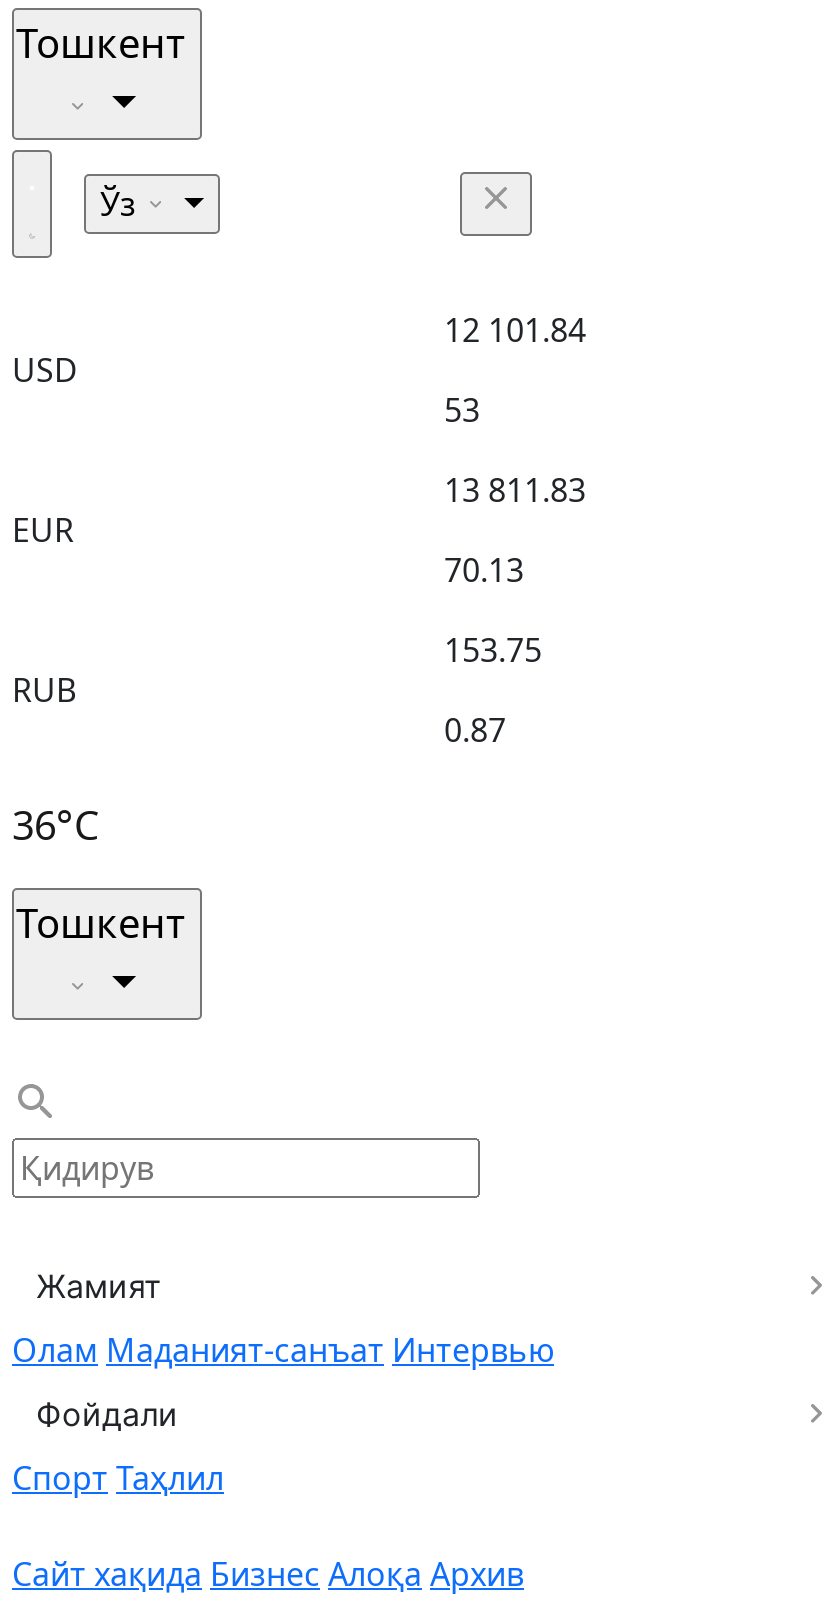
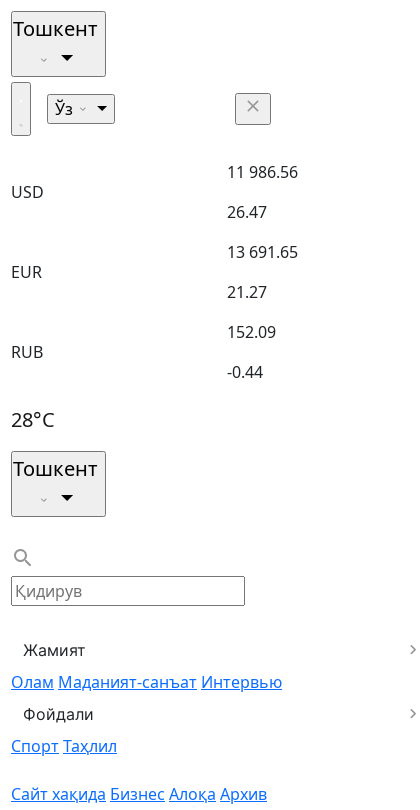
[444,308,586,352] 12 101.84 -> [227,161,298,183] 11 986.56
[444,388,480,432] 53 -> [227,201,267,223] 26.47
[444,468,586,512] 13 811.83 -> [227,241,298,263] 13 691.65
[444,548,524,592] 70.13 -> [227,281,267,303] 21.27
[444,628,542,672] 153.75 -> [227,321,276,343] 152.09
[444,708,506,752] 0.87 -> [227,361,263,383] -0.44
[12,798,100,852] 36°C -> [11,406,55,433] 28°C

